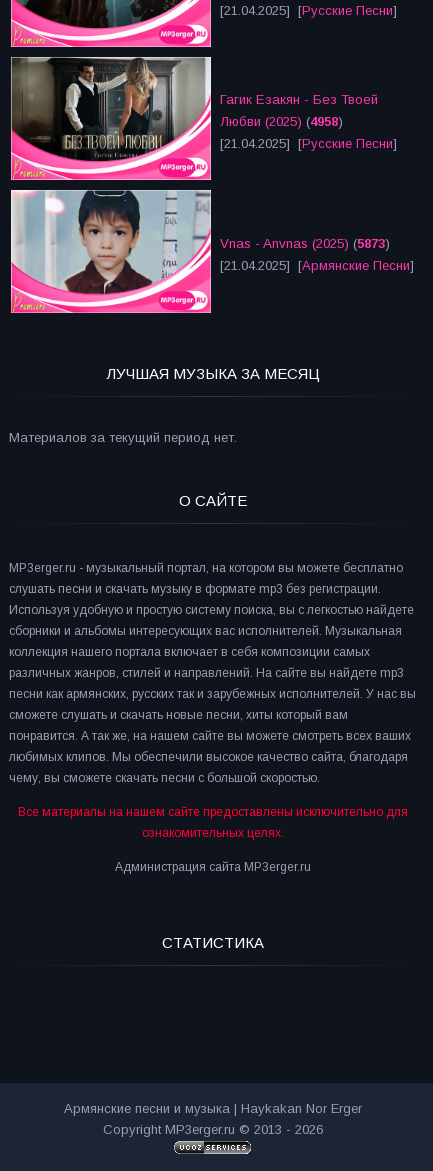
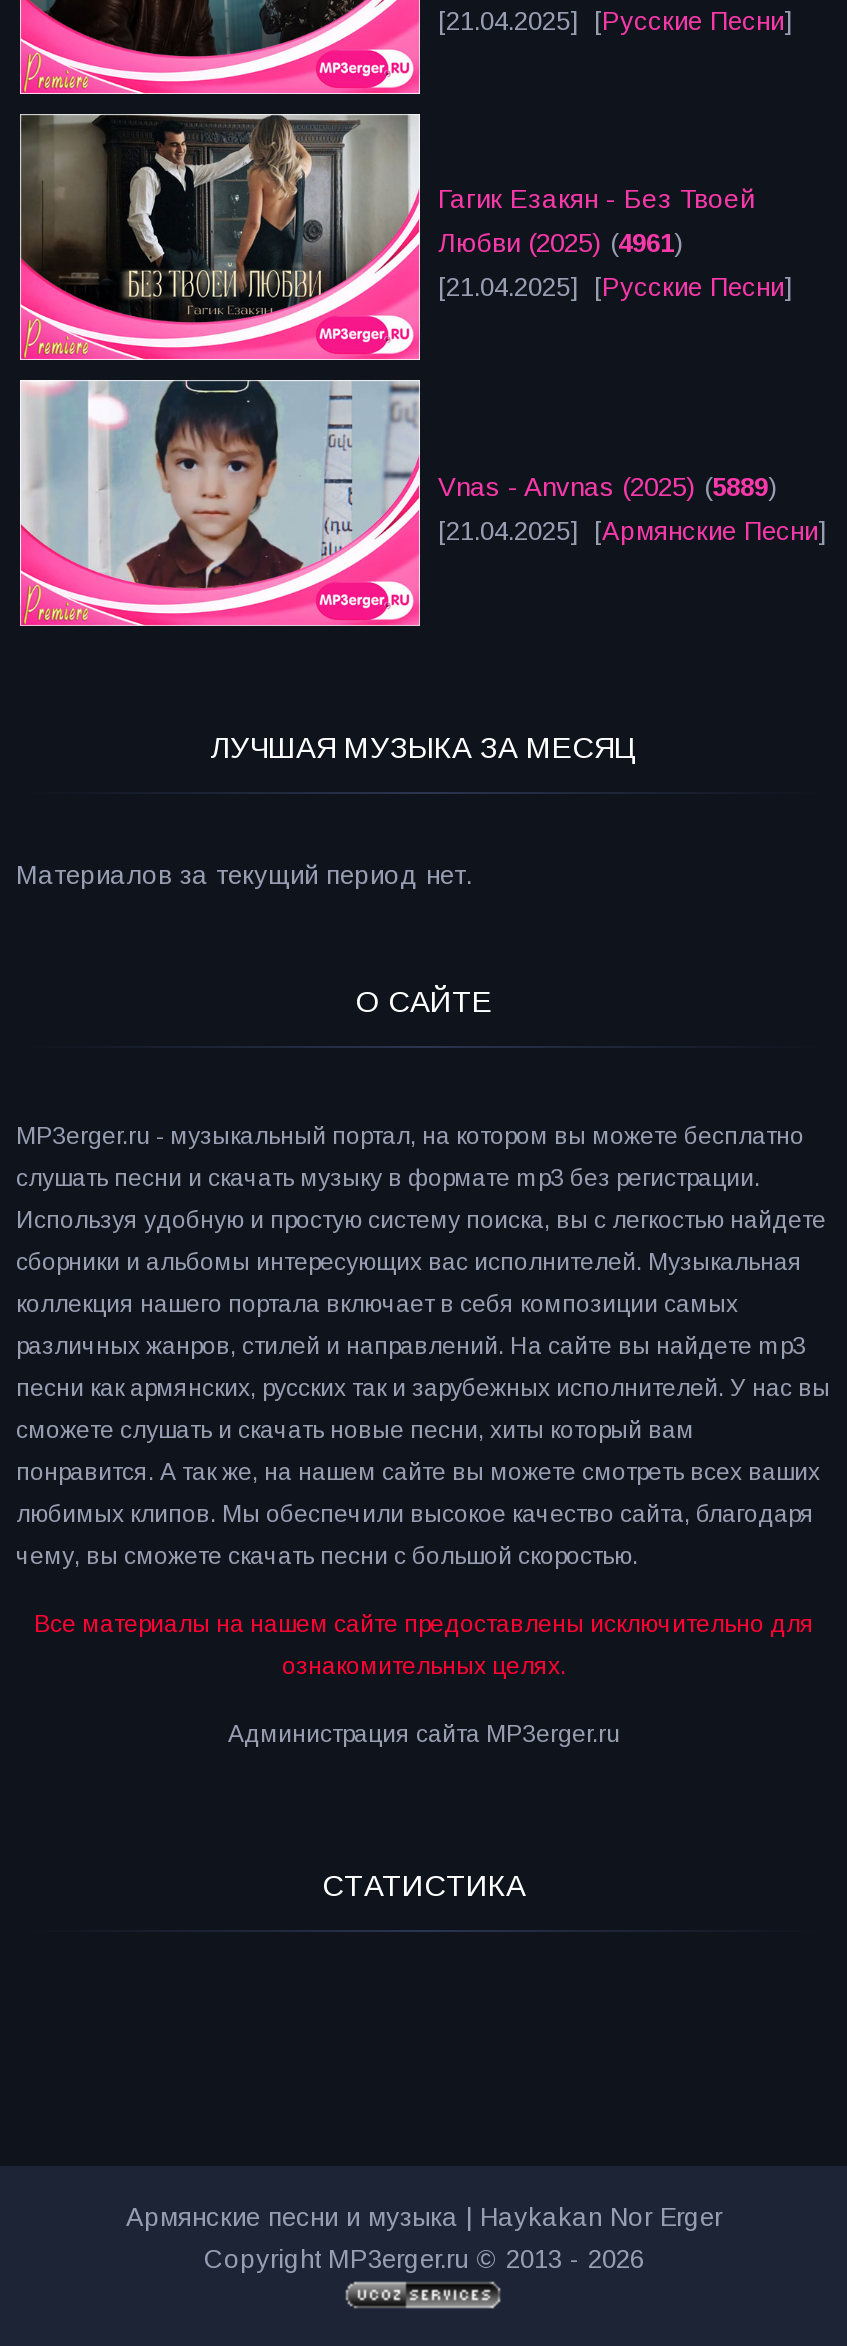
[220,114,343,129] Любви (2025) (4958) -> [438,229,684,259] Любви (2025) (4961)
[220,236,390,251] Vnas - Anvnas (2025) (5873) -> [438,473,778,503] Vnas - Anvnas (2025) (5889)

